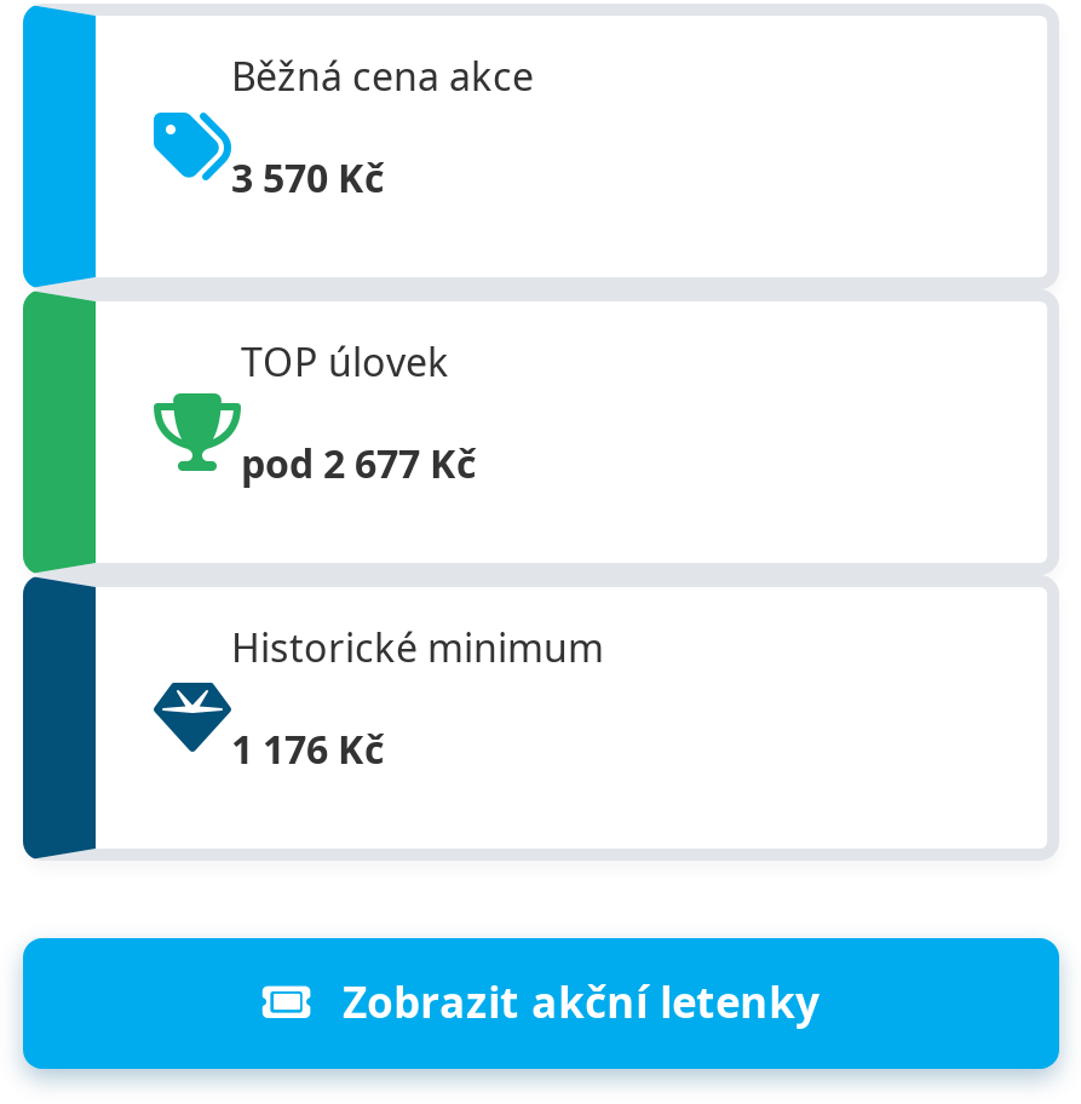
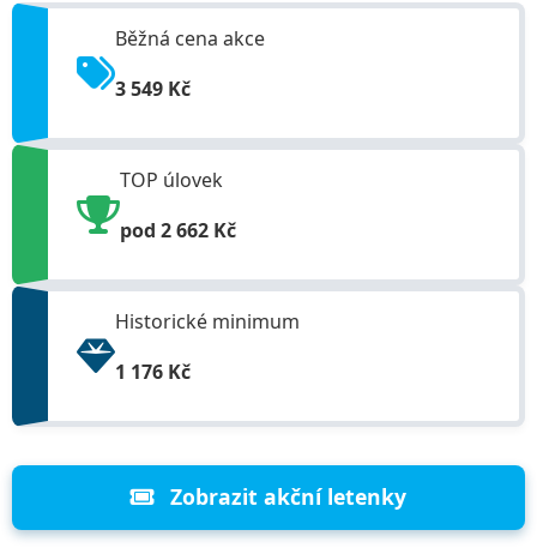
[231,150,384,204] 3 570 Kč -> [115,75,191,101] 3 549 Kč
[241,436,476,489] pod 2 677 Kč -> [120,217,236,243] pod 2 662 Kč

